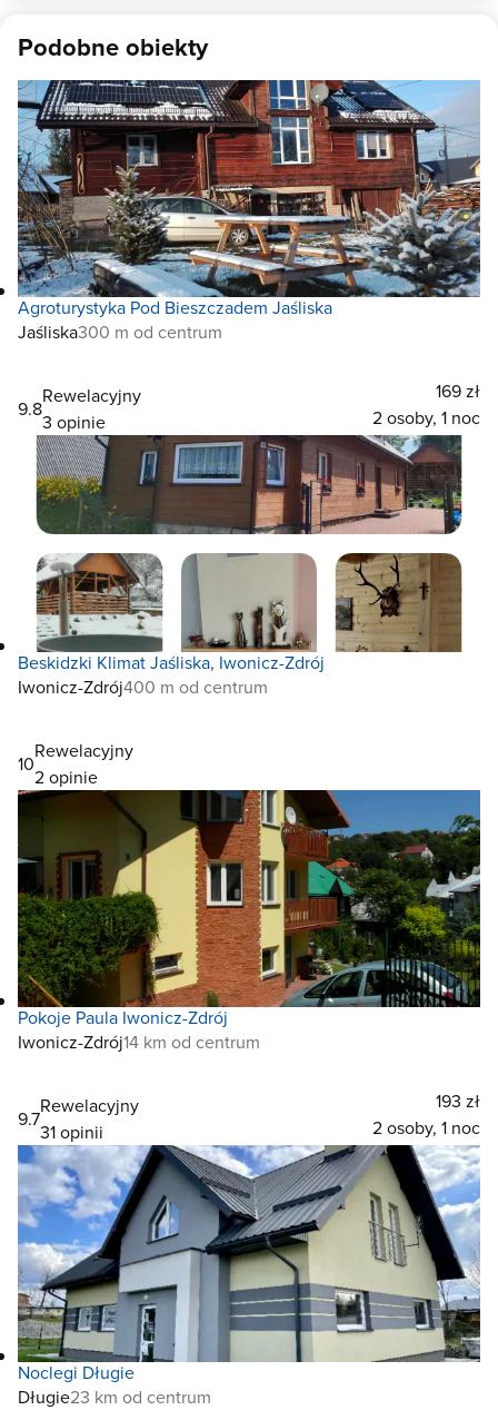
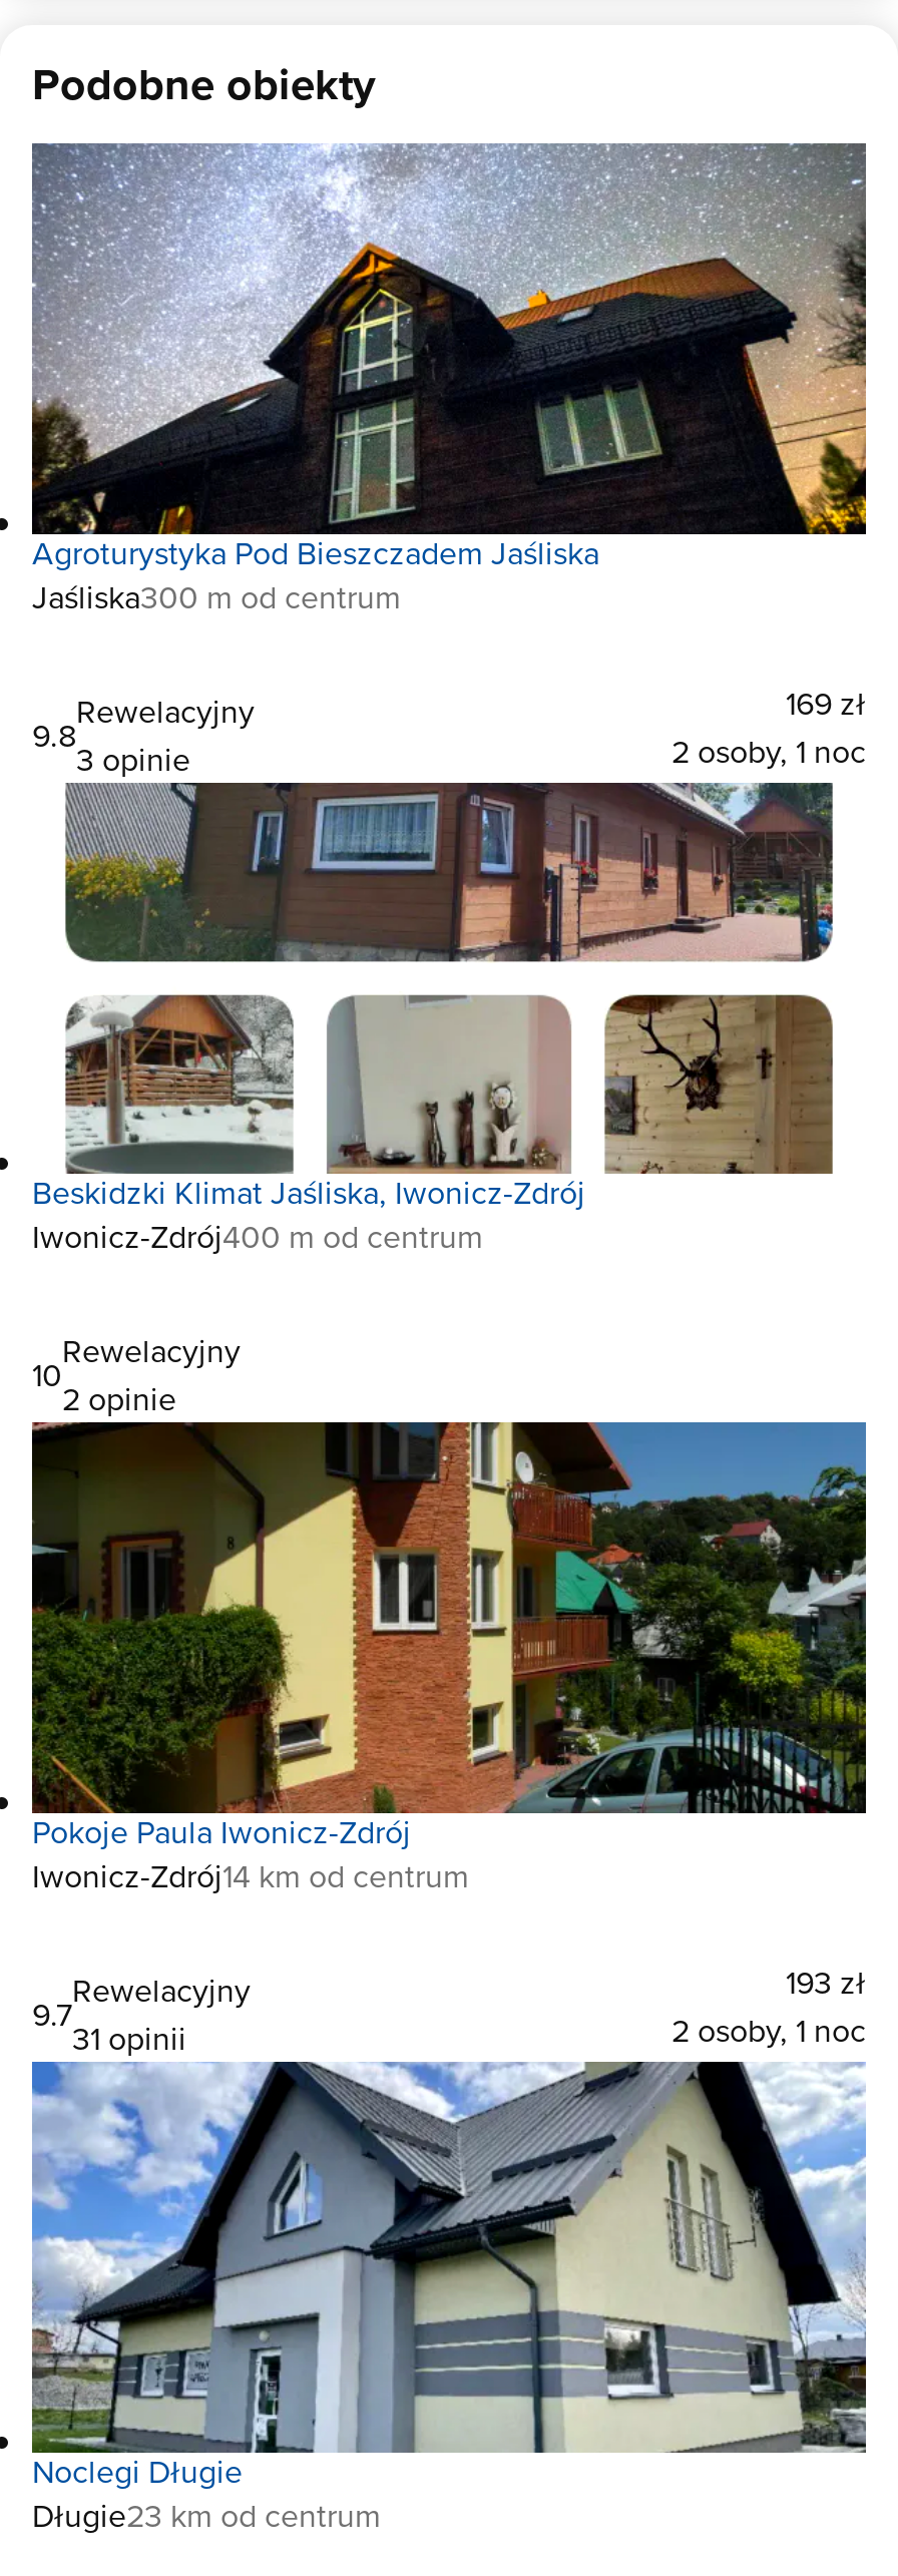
[17,79,481,298] [image] -> [30,141,868,536] [image]

